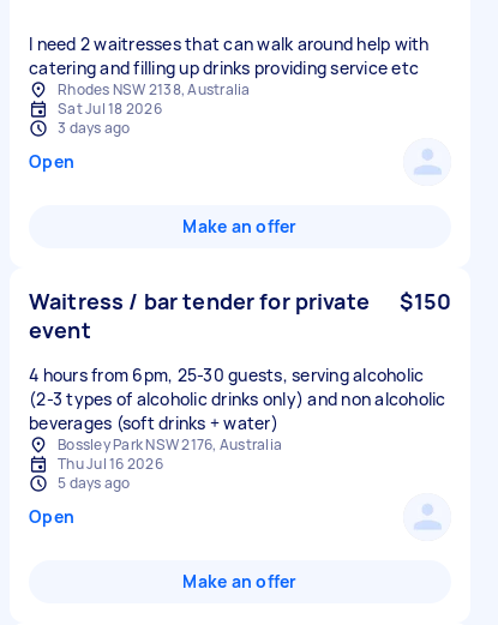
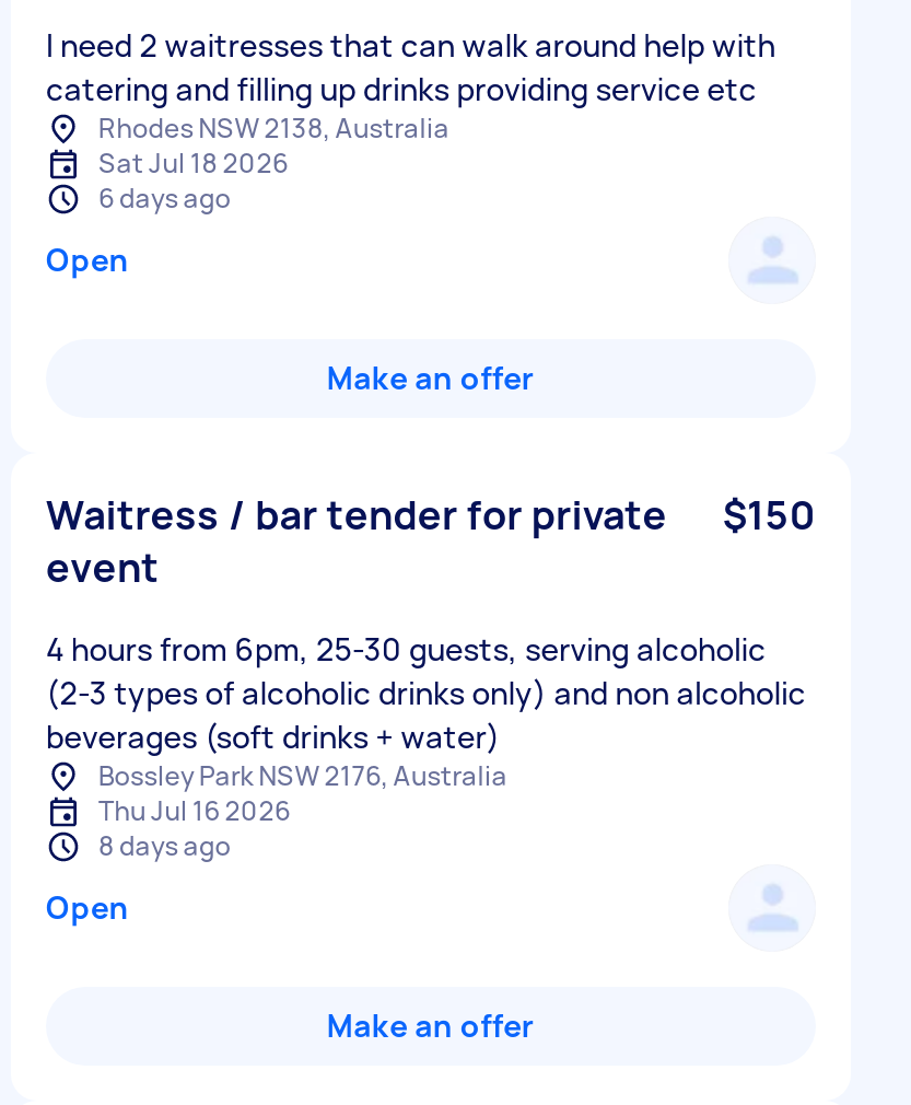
[58,118,130,138] 3 days ago -> [98,179,231,217] 6 days ago
[58,473,130,493] 5 days ago -> [98,827,231,864] 8 days ago

